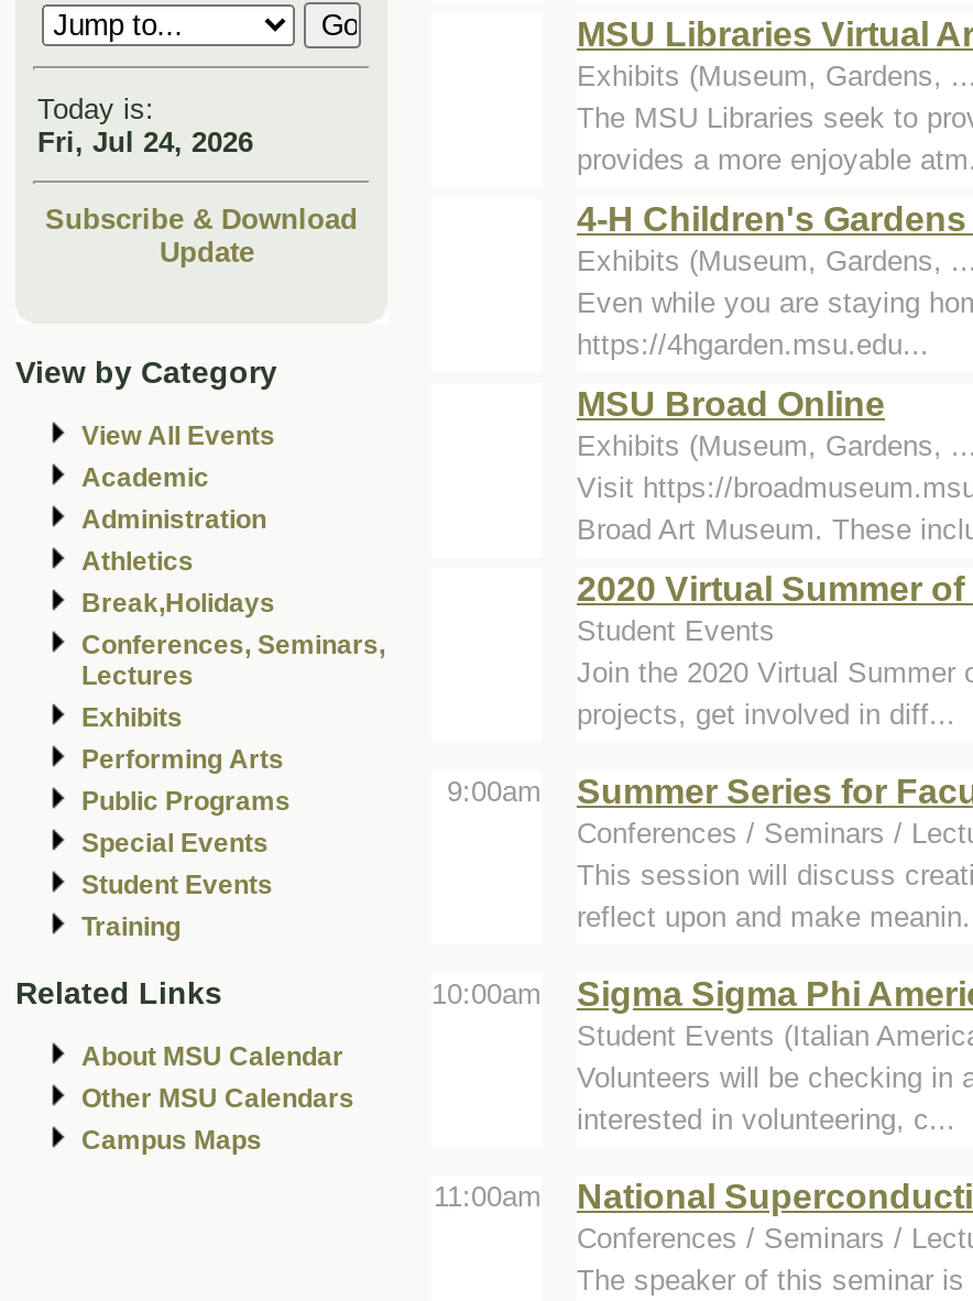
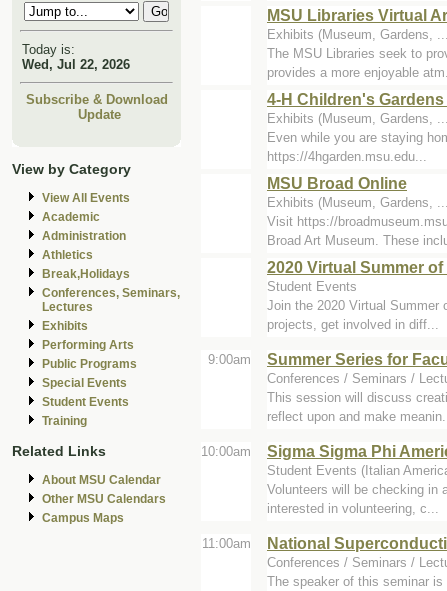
[37,126,253,159] Fri, Jul 24, 2026 -> [22,57,130,72] Wed, Jul 22, 2026

